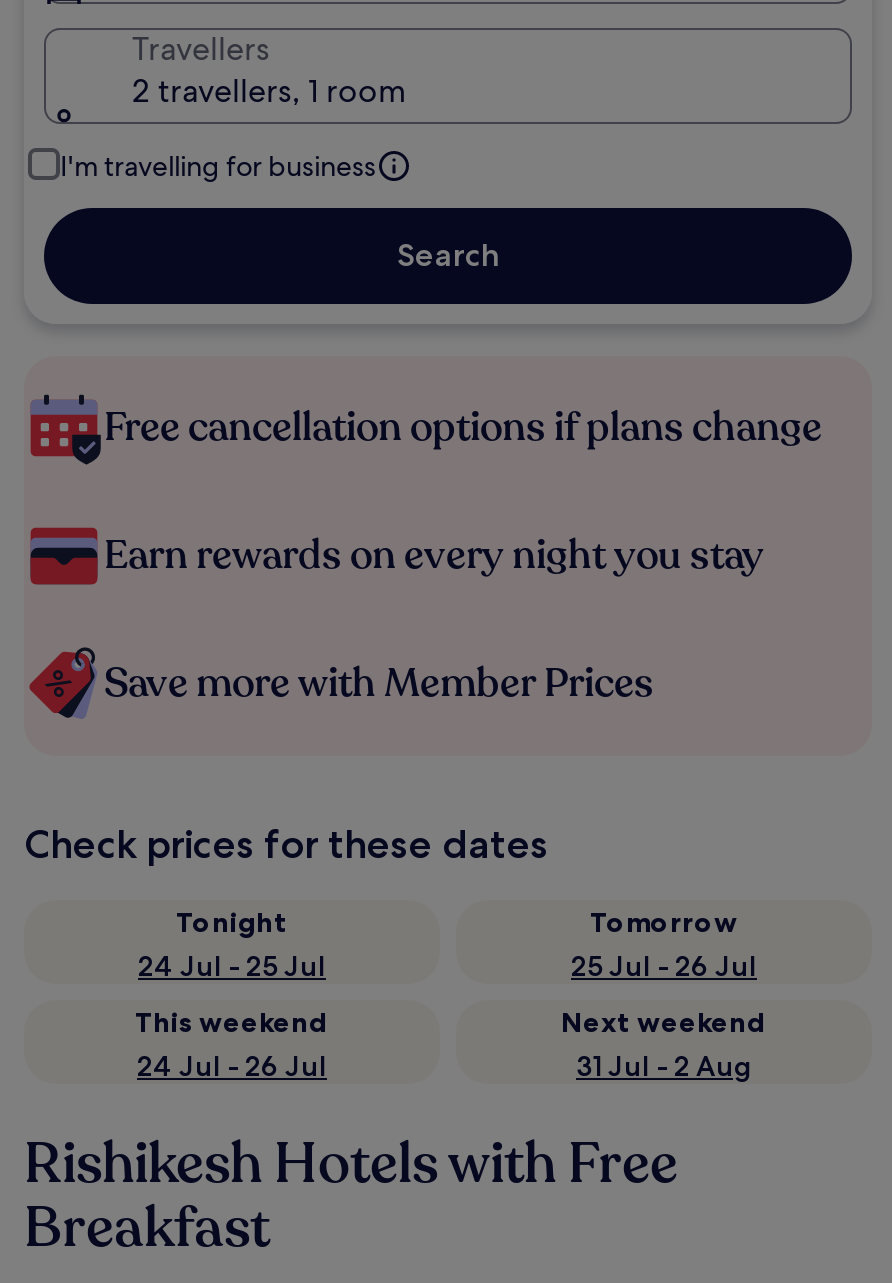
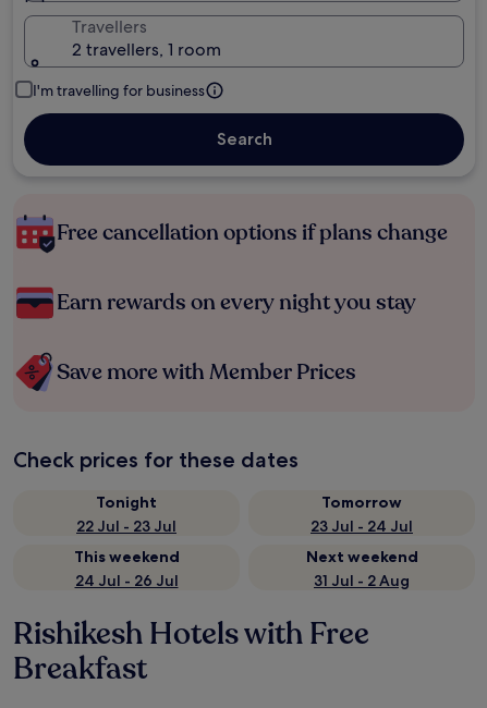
[138,948,326,984] 24 Jul - 25 Jul -> [76,516,176,536] 22 Jul - 23 Jul
[571,948,757,984] 25 Jul - 26 Jul -> [311,516,413,536] 23 Jul - 24 Jul

